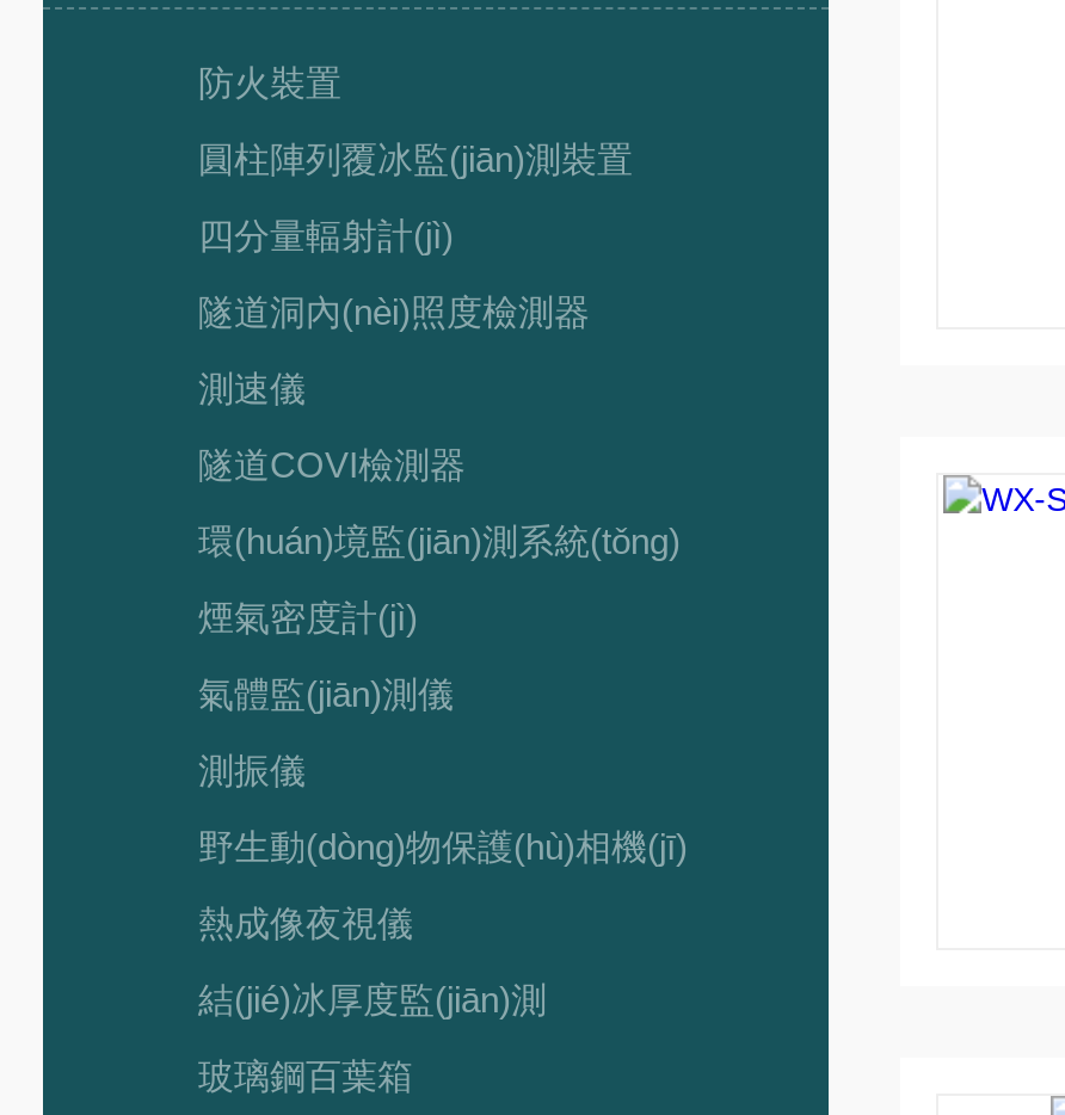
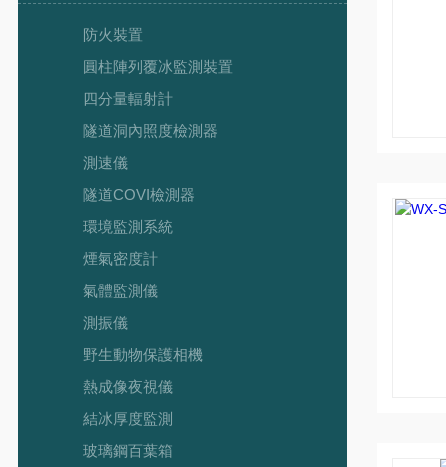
[198,138,633,179] 圓柱陣列覆冰監(jiān)測裝置 -> [83,58,233,75] 圓柱陣列覆冰監測裝置
[198,215,454,255] 四分量輻射計(jì) -> [83,90,173,107] 四分量輻射計
[198,291,590,332] 隧道洞內(nèi)照度檢測器 -> [83,122,218,139] 隧道洞內照度檢測器
[198,520,681,561] 環(huán)境監(jiān)測系統(tǒng) -> [83,218,173,235] 環境監測系統
[198,597,418,637] 煙氣密度計(jì) -> [83,250,158,267] 煙氣密度計
[198,673,454,714] 氣體監(jiān)測儀 -> [83,282,158,299] 氣體監測儀
[198,826,688,867] 野生動(dòng)物保護(hù)相機(jī) -> [83,346,203,363] 野生動物保護相機
[198,979,547,1019] 結(jié)冰厚度監(jiān)測 -> [83,410,173,427] 結冰厚度監測

